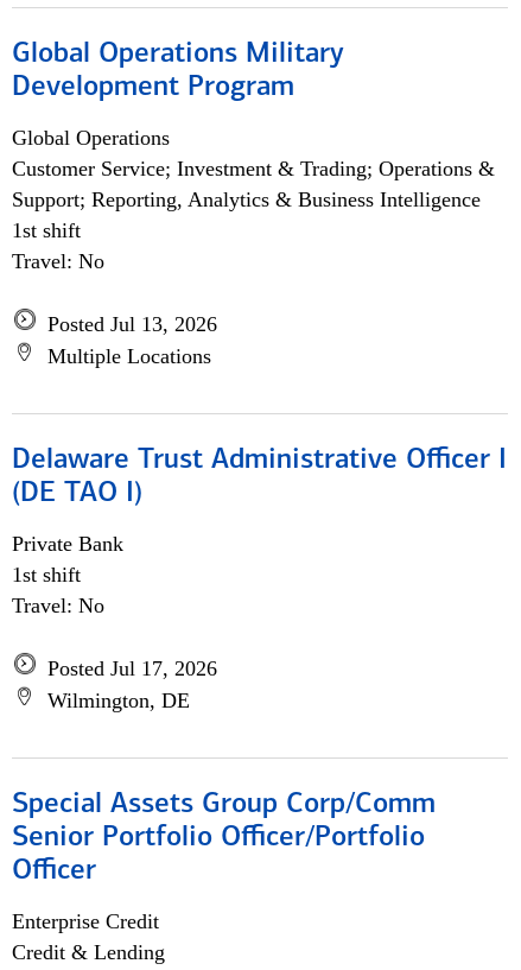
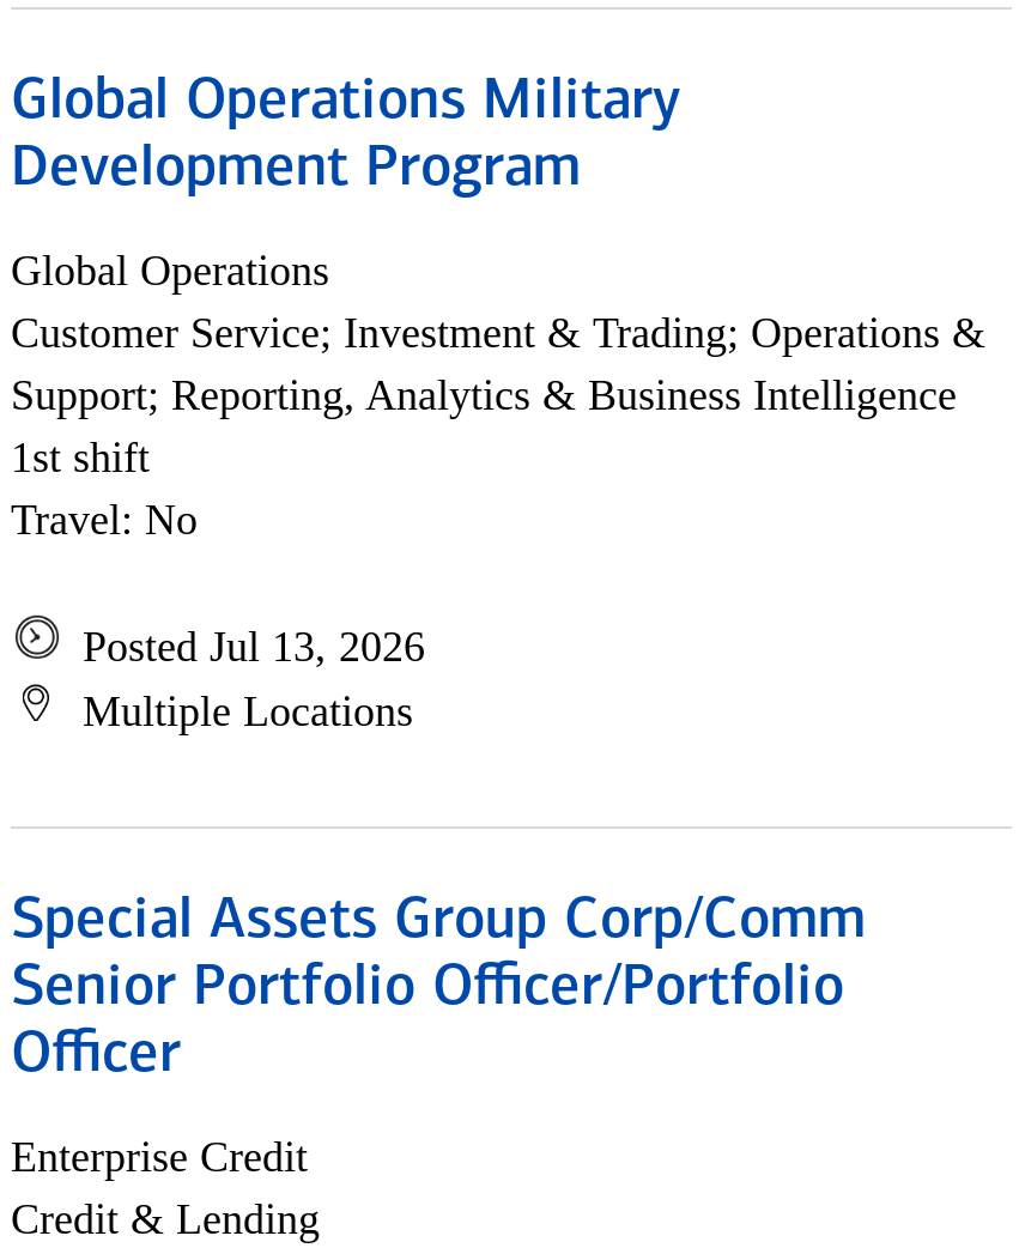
[12,446,507,712] Delaware Trust Administrative Officer I | (DE TAO I) | Private Bank | 1st shift | Travel: No | Posted Jul 17, 2026 | Wilmington, DE -> none

